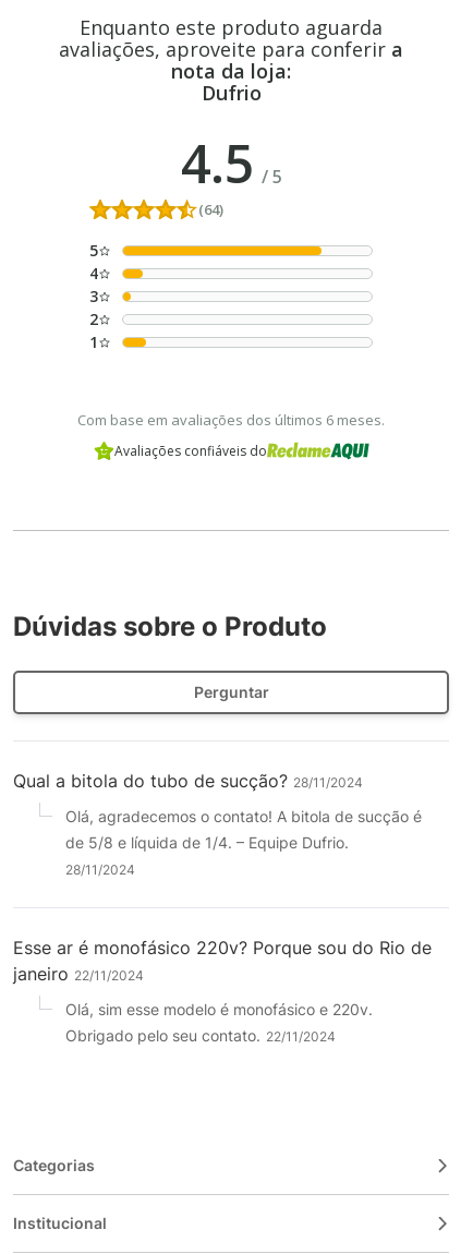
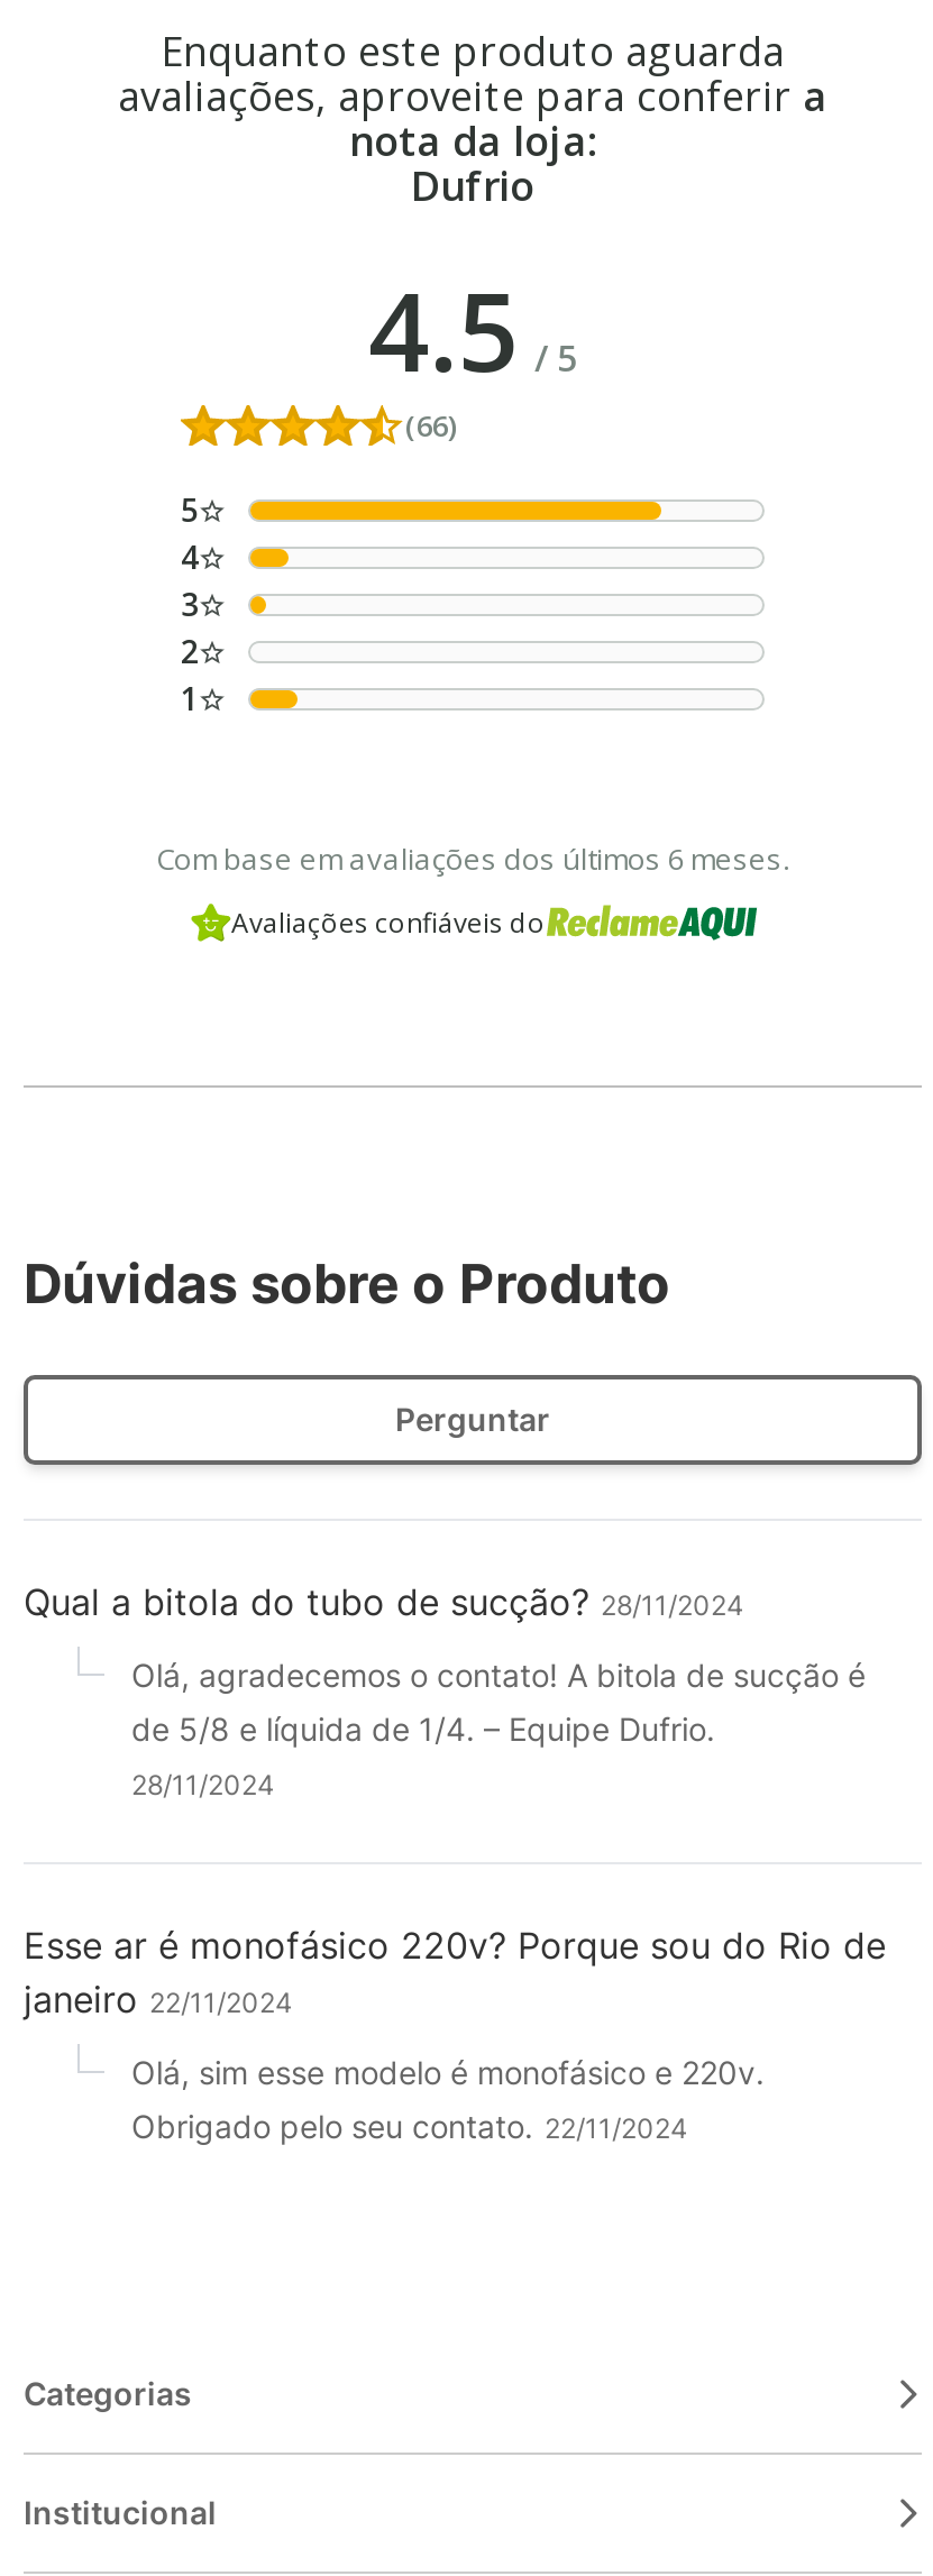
[198,200,223,219] (64) -> [405,405,457,446] (66)

